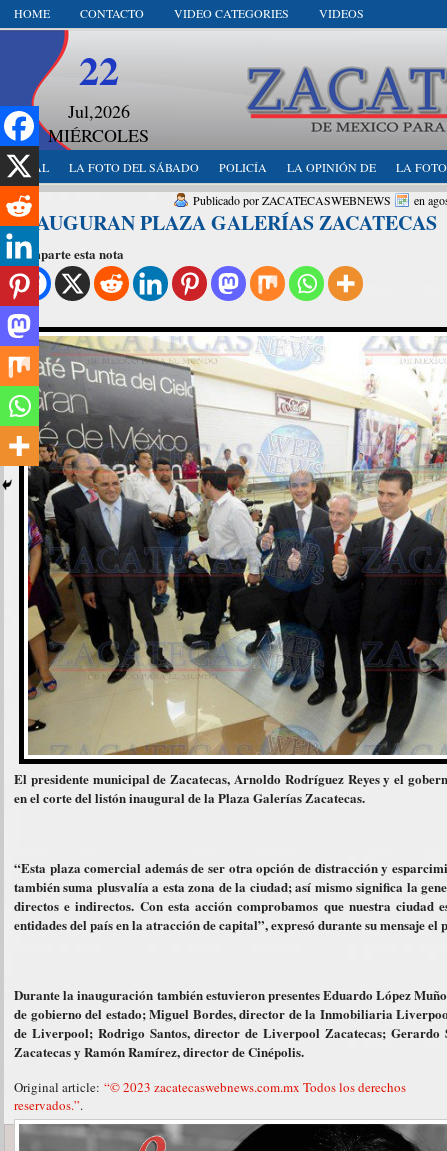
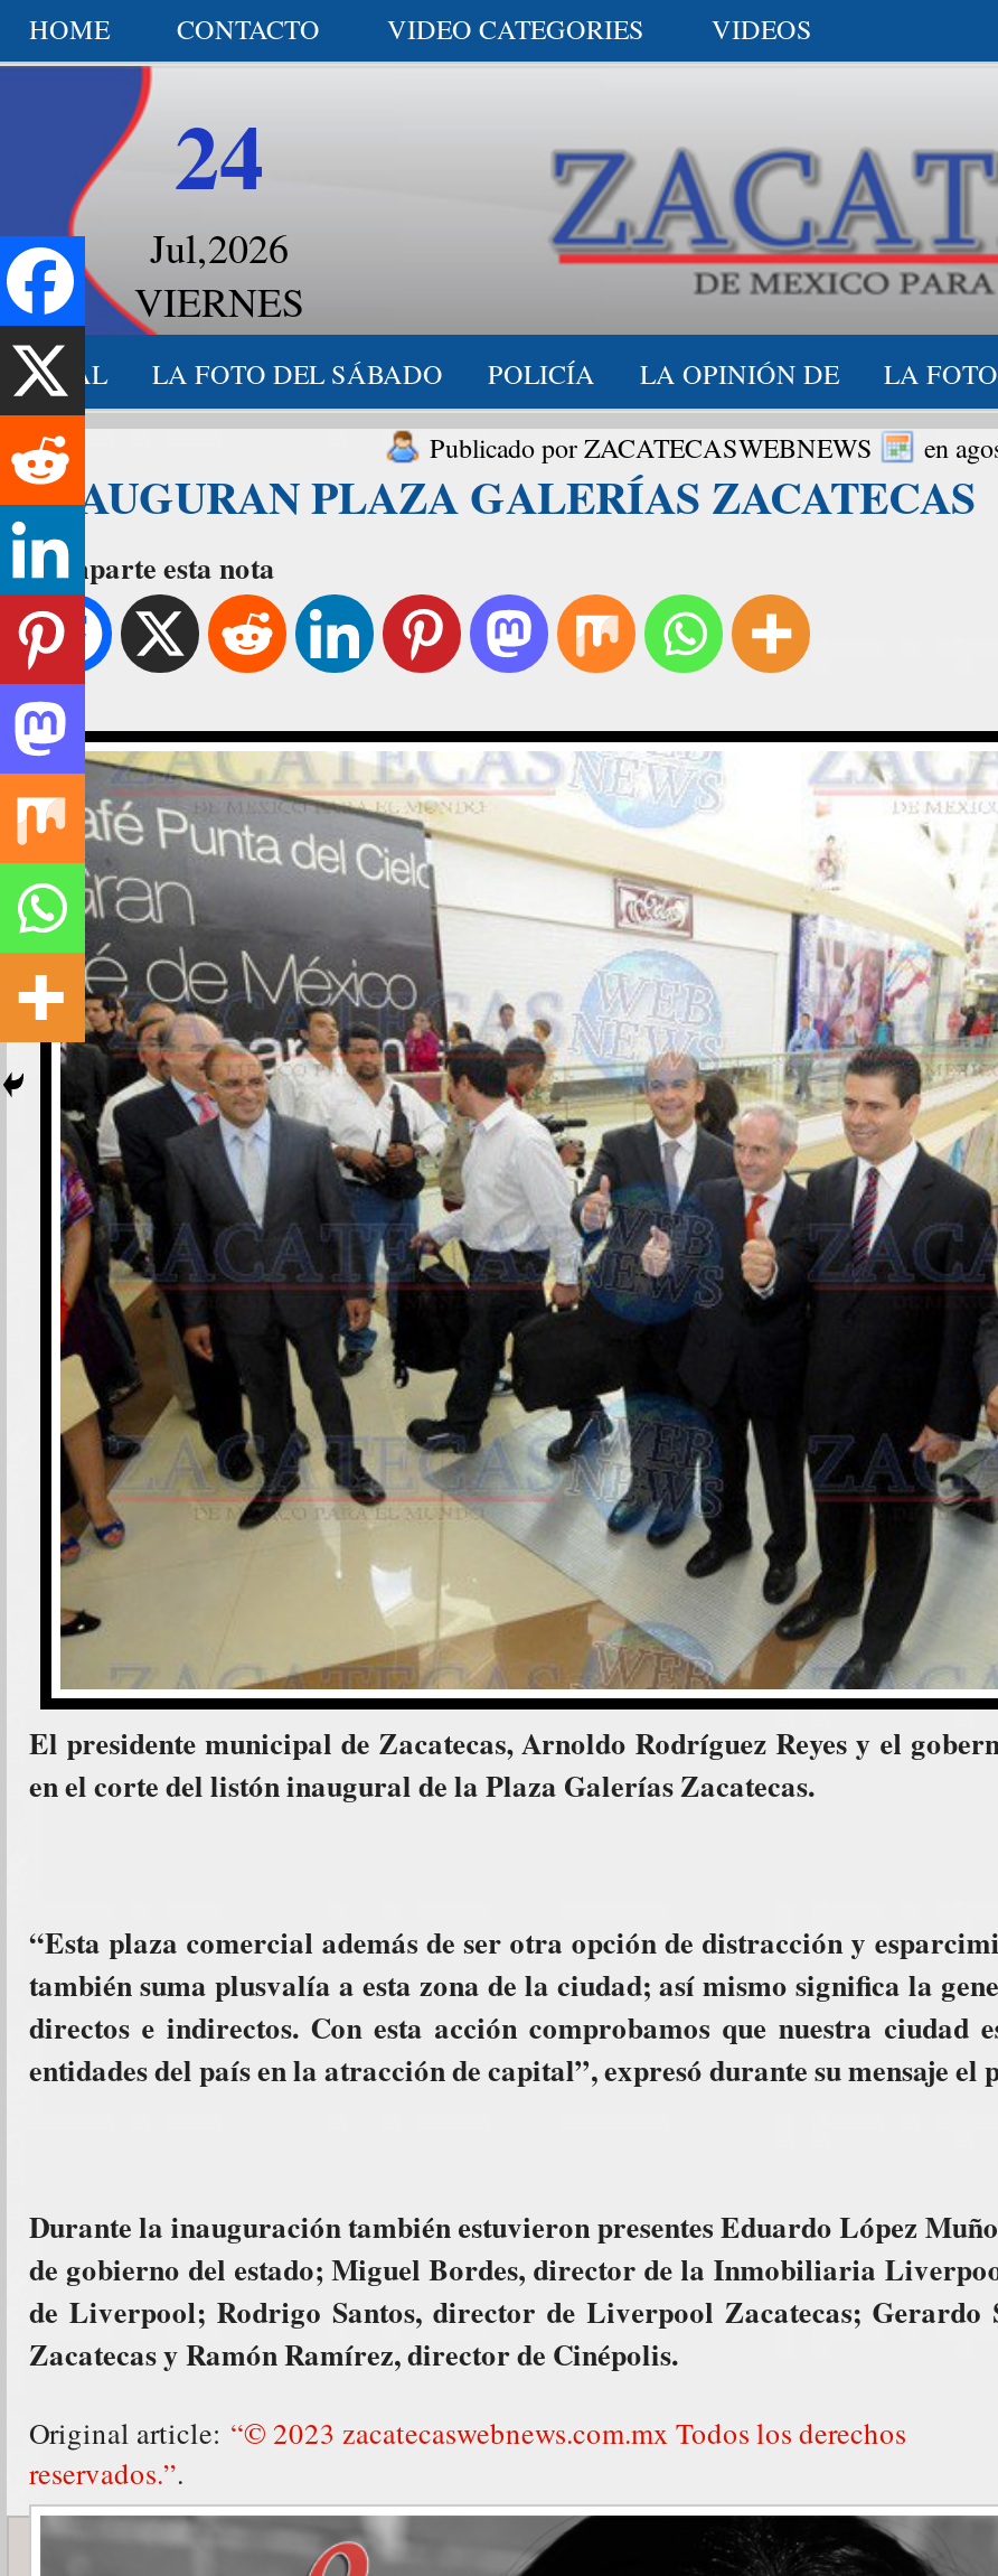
[79,40,119,99] 22 -> [175,88,264,221] 24
[48,123,149,147] MIÉRCOLES -> [134,274,304,328] VIERNES

